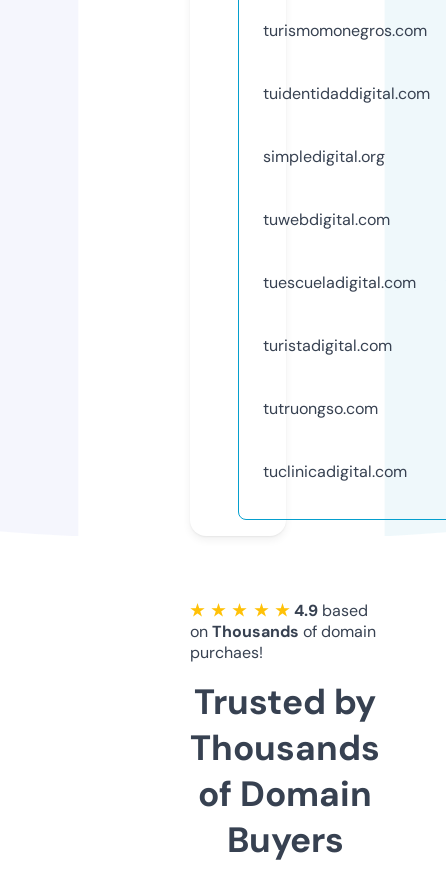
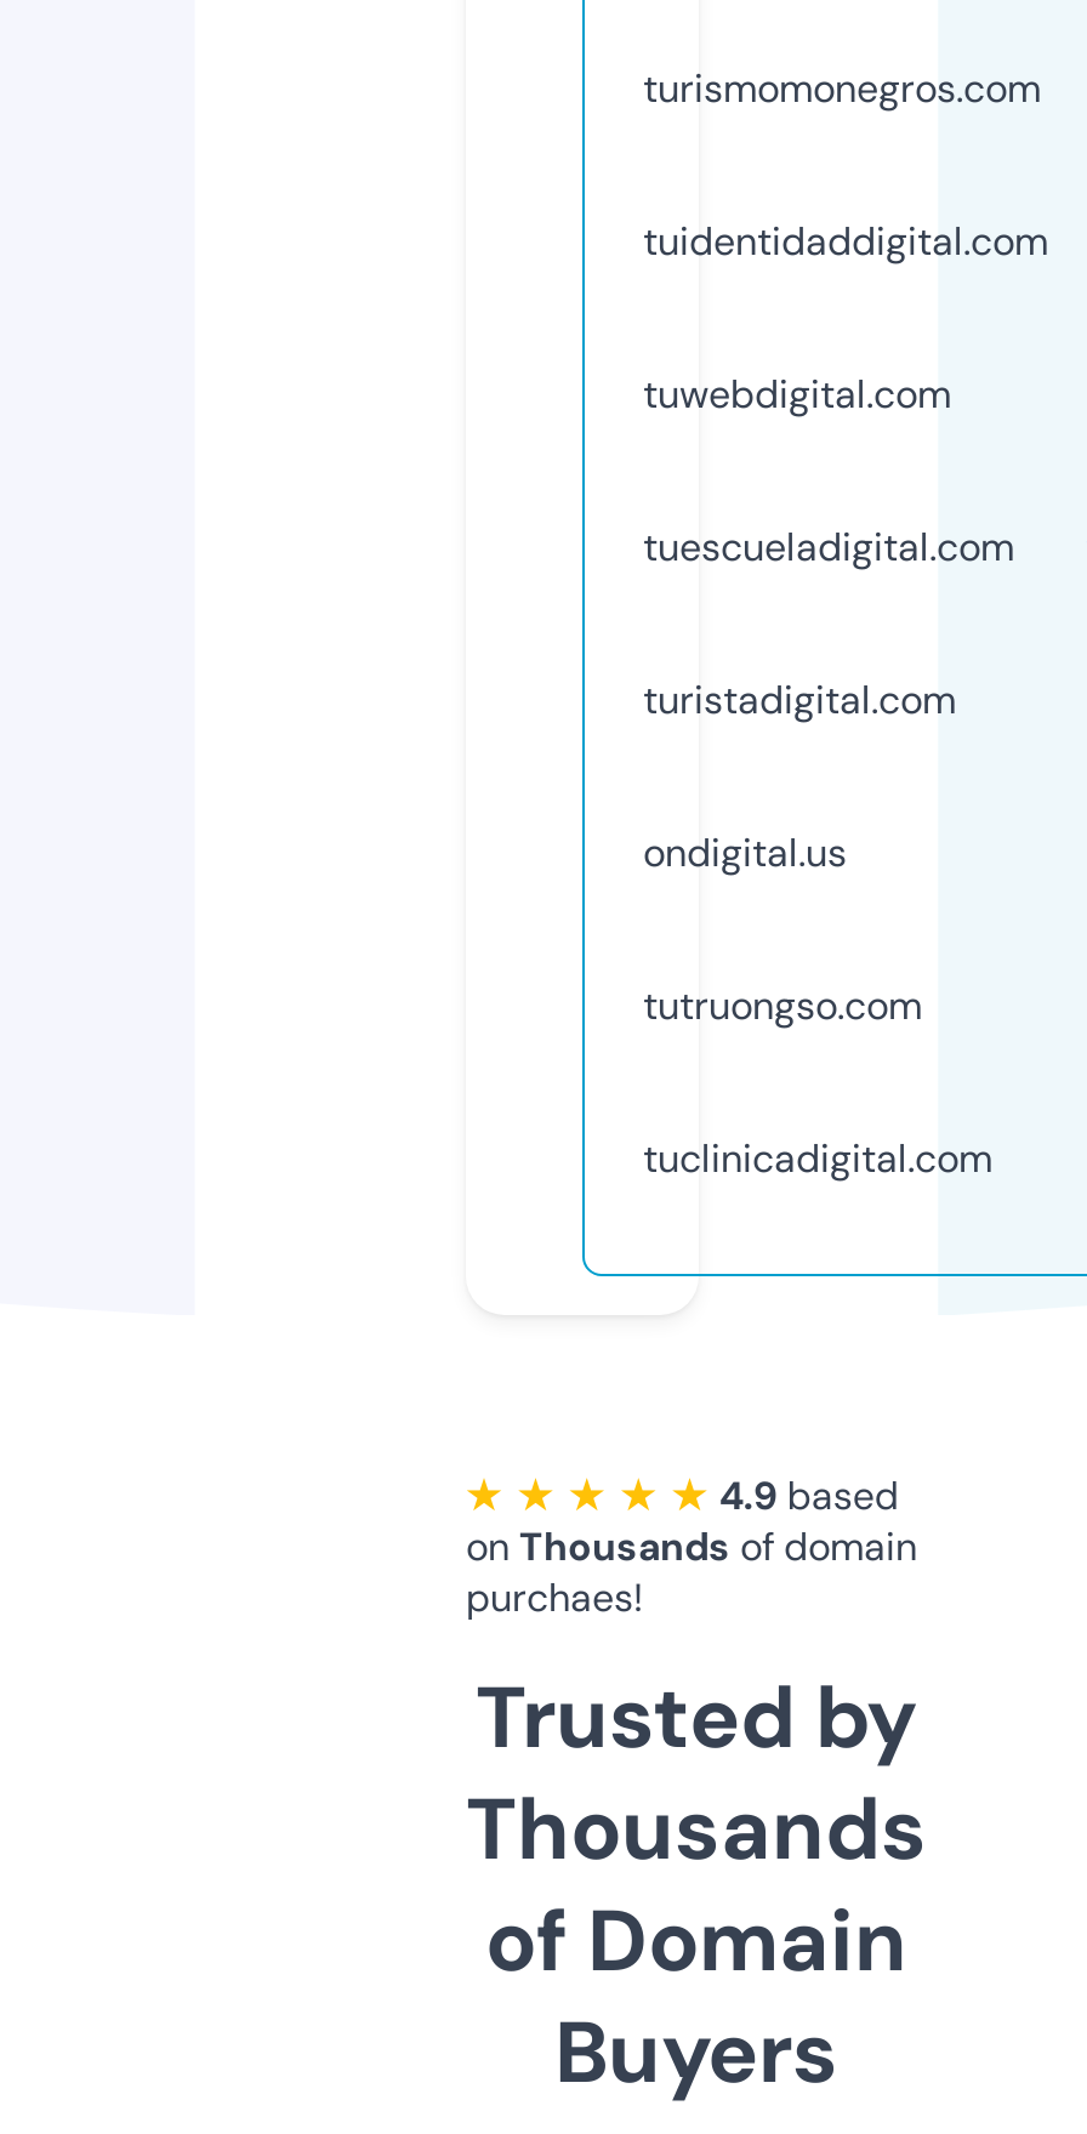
[263,146,385,167] simpledigital.org -> none
moved [263,209,416,356] -> [643,368,1014,725]: tuwebdigital.com | tuescueladigital.com | turistadigital.com
none -> [643,827,847,878] ondigital.us

